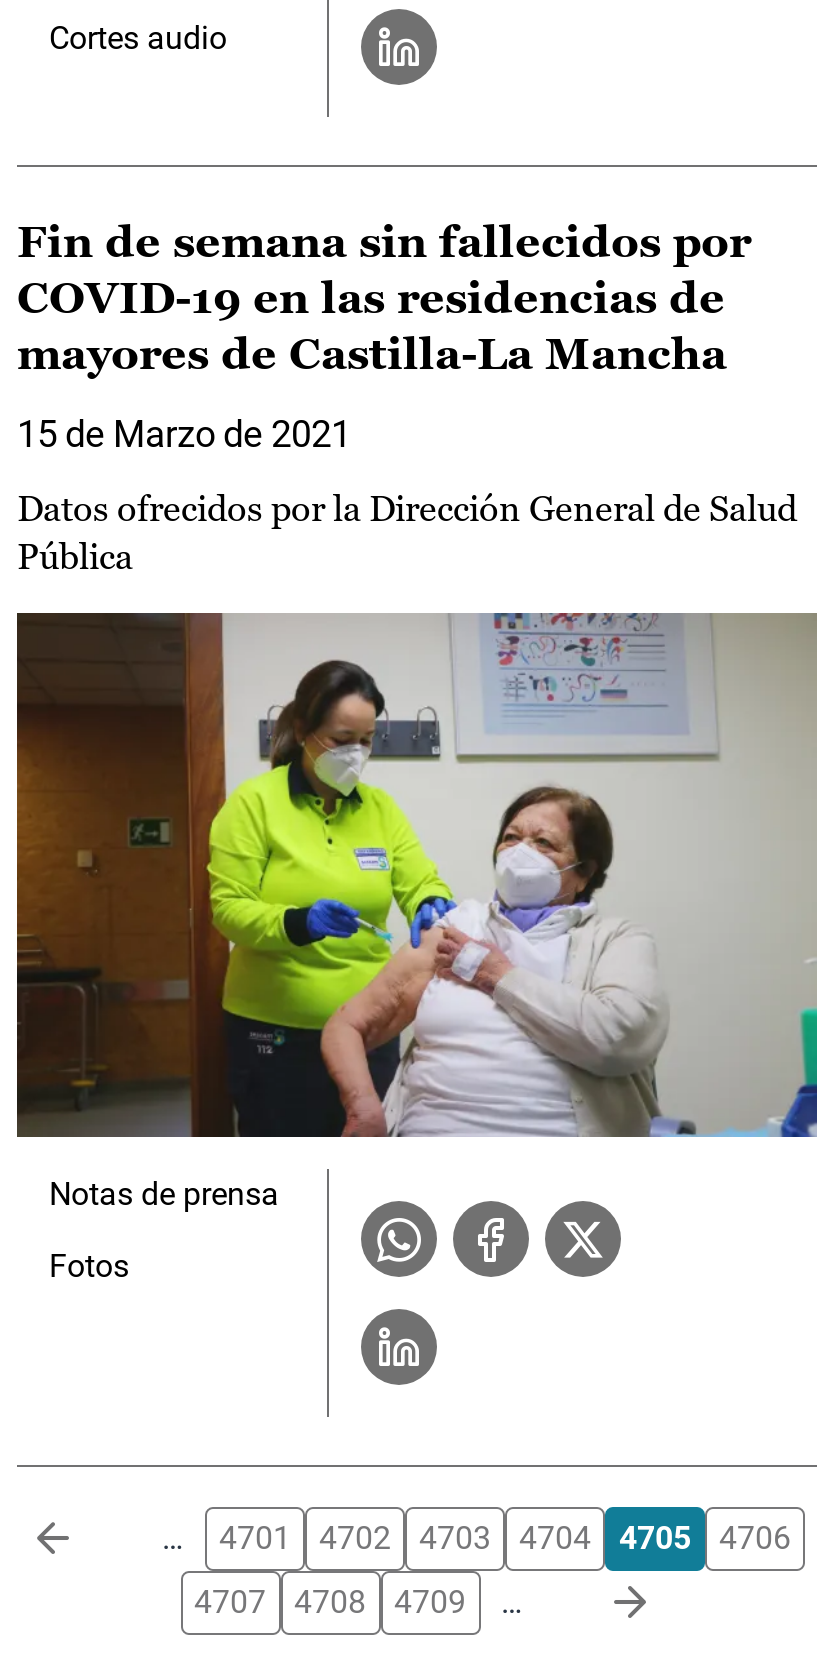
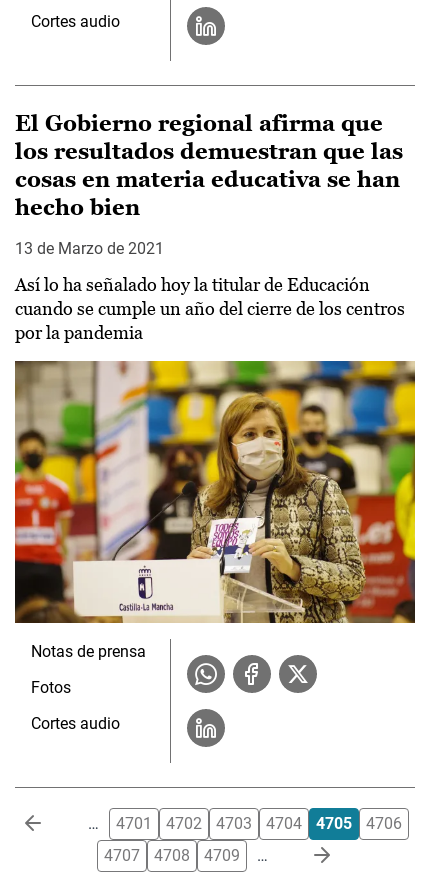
[17,217,751,379] Fin de semana sin fallecidos por | COVID-19 en las residencias de | mayores de Castilla-La Mancha -> [15,111,403,220] El Gobierno regional afirma que | los resultados demuestran que las | cosas en materia educativa se han | hecho bien
[17,413,351,455] 15 de Marzo de 2021 -> [15,239,164,258] 13 de Marzo de 2021
[17,487,797,577] Datos ofrecidos por la Dirección General de Salud | Pública -> [15,274,405,343] Así lo ha señalado hoy la titular de Educación | cuando se cumple un año del cierre de los centros | por la pandemia
[15,647,819,1139] [image] -> [14,360,416,624] [image]
none -> [31,714,120,733] Cortes audio

